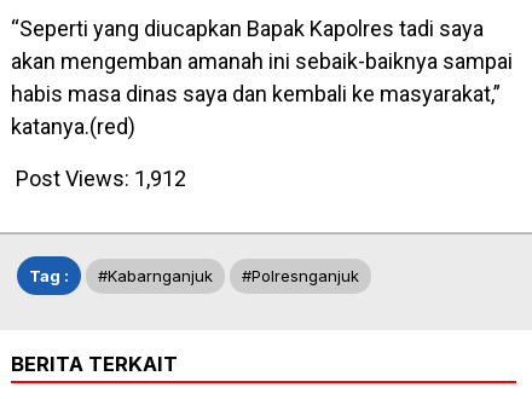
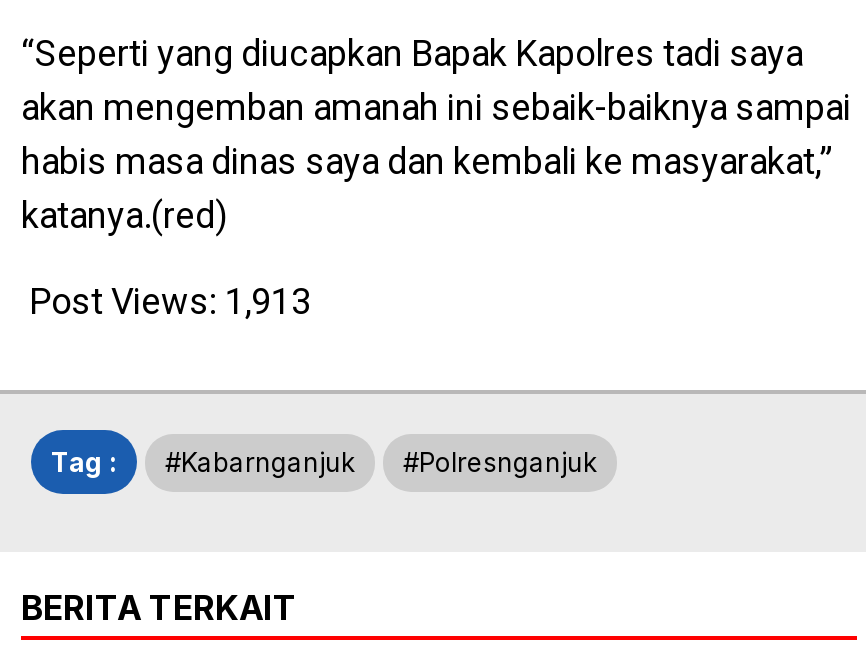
[16,166,186,192] Post Views: 1,912 -> [29,281,311,323] Post Views: 1,913

